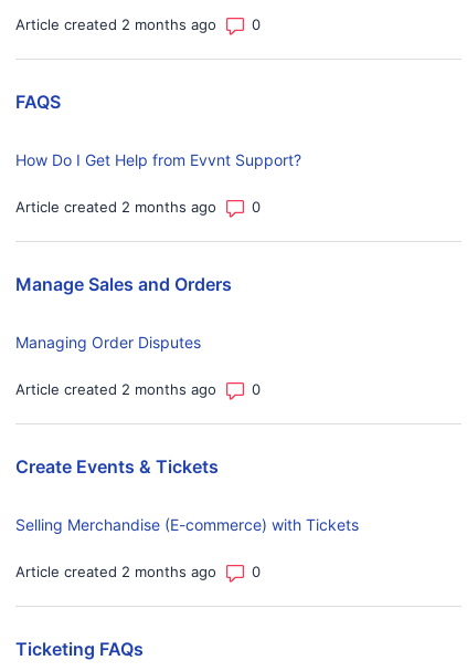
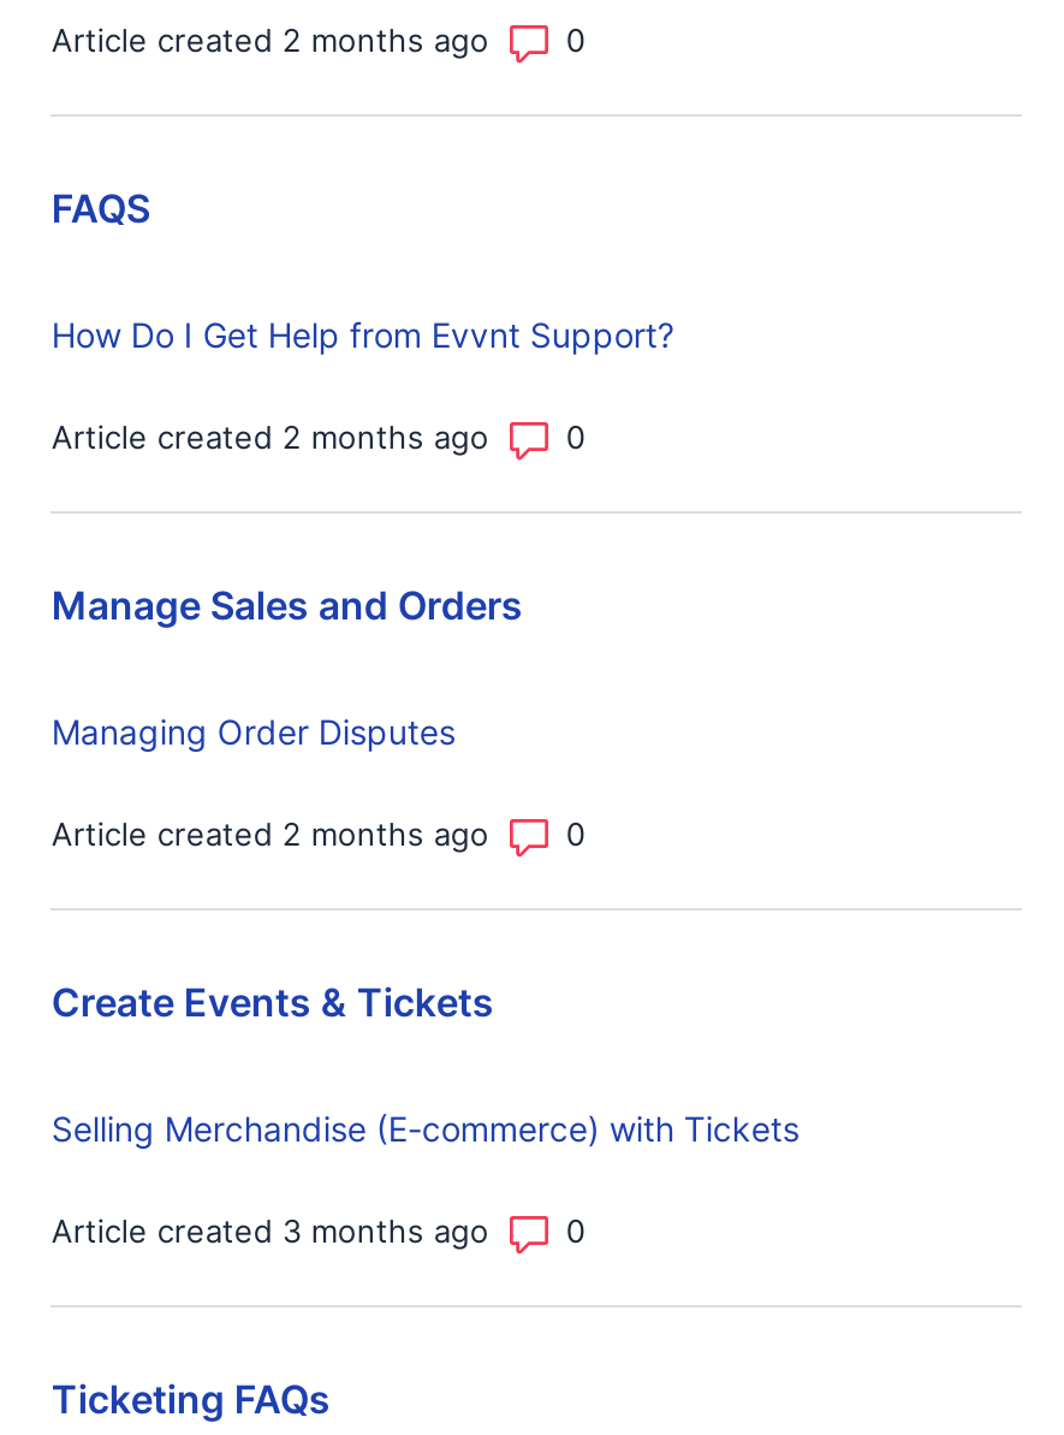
[16,563,217,581] Article created 2 months ago -> [51,1212,489,1250] Article created 3 months ago

